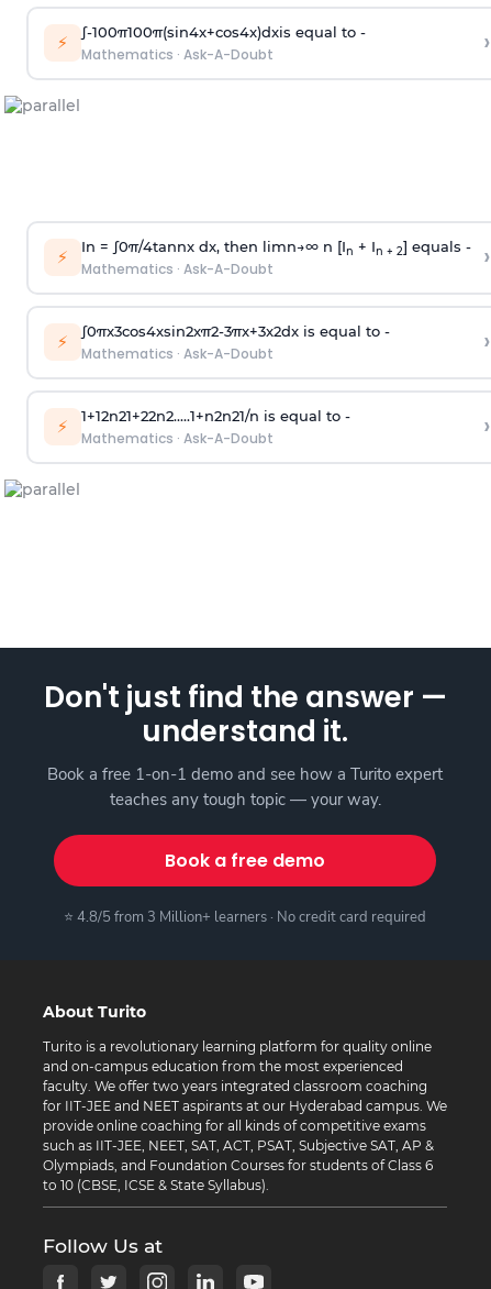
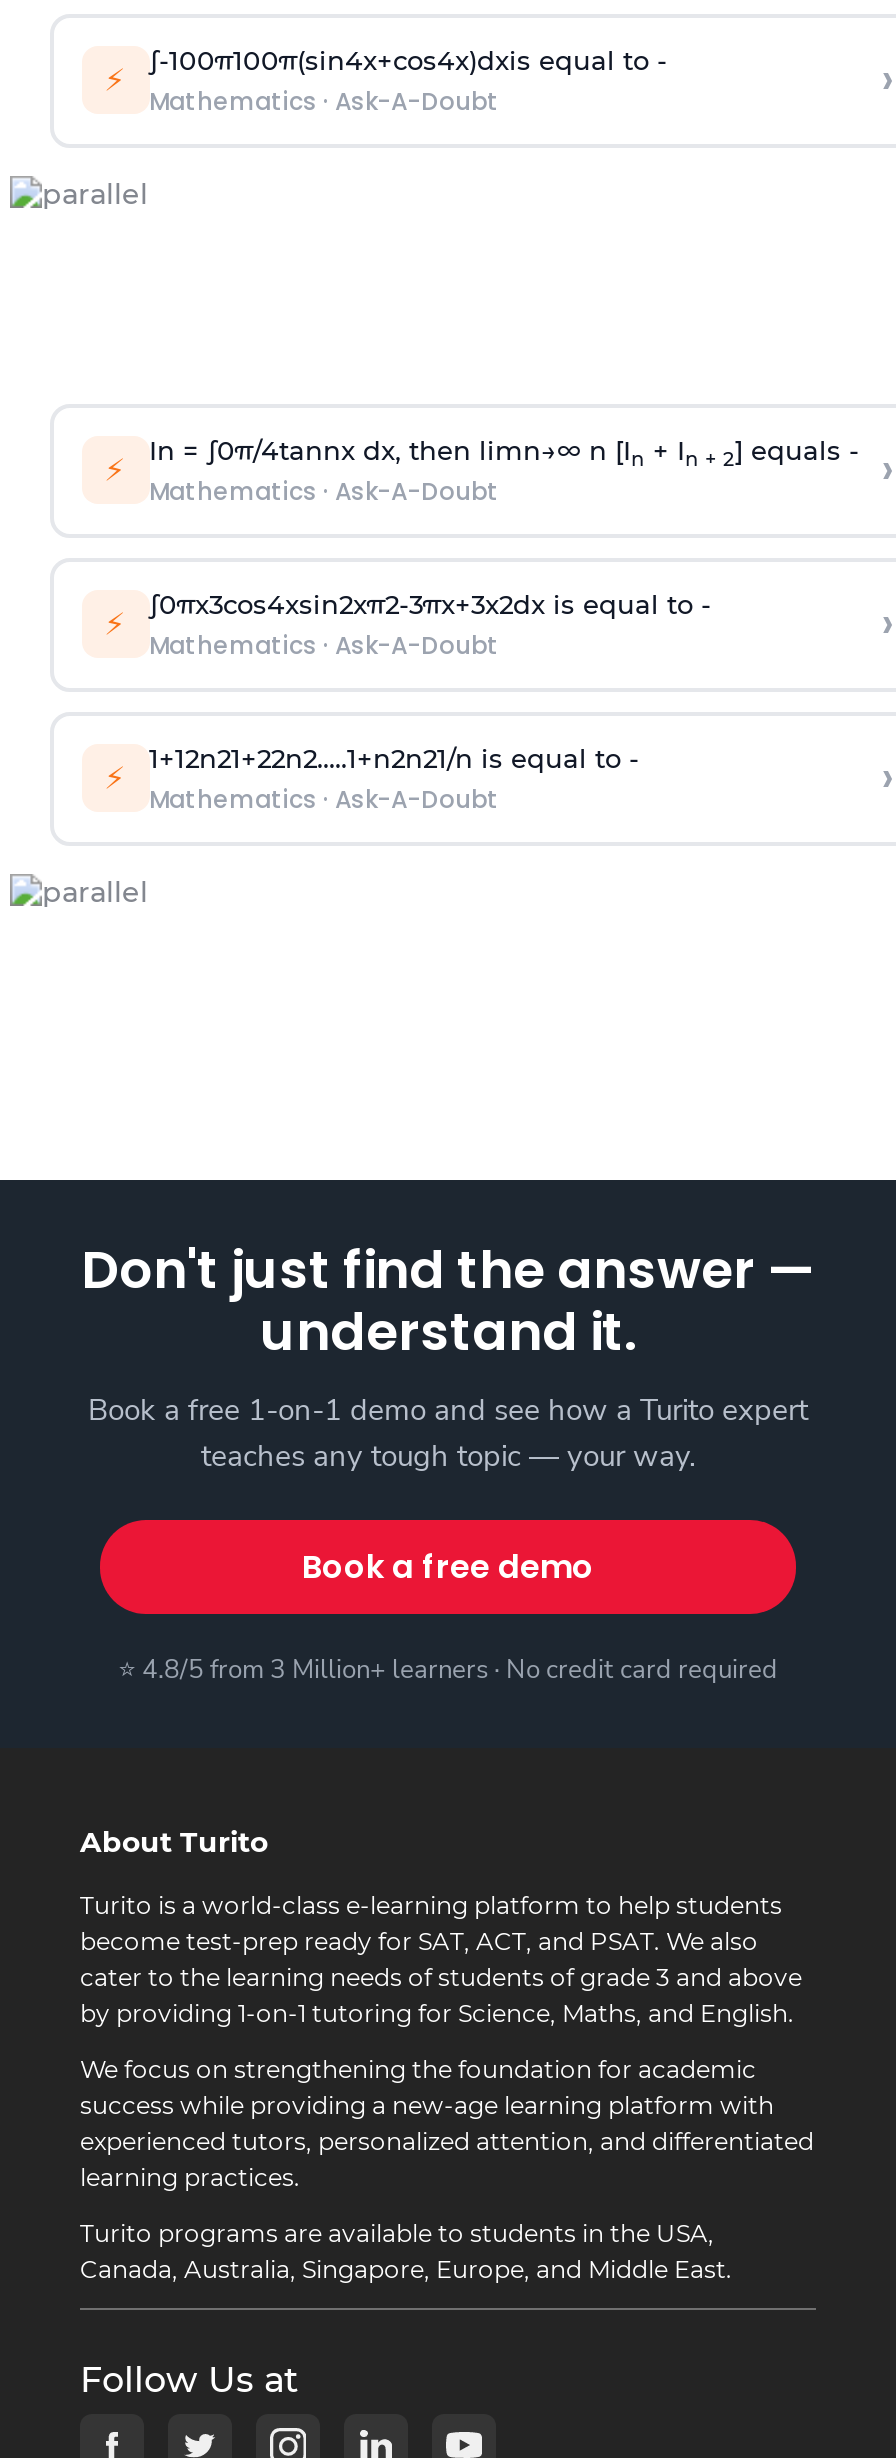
[43,1038,447,1193] Turito is a revolutionary learning platform for quality online | and on-campus education from the most experienced | faculty. We offer two years integrated classroom coaching | for IIT-JEE and NEET aspirants at our Hyderabad campus. We | provide online coaching for all kinds of competitive exams | such as IIT-JEE, NEET, SAT, ACT, PSAT, Subjective SAT, AP & | Olympiads, and Foundation Courses for students of Class 6 | to 10 (CBSE, ICSE & State Syllabus). -> [80,1889,814,2283] Turito is a world-class e-learning platform to help students | become test-prep ready for SAT, ACT, and PSAT. We also | cater to the learning needs of students of grade 3 and above | by providing 1-on-1 tutoring for Science, Maths, and English. | We focus on strengthening the foundation for academic | success while providing a new-age learning platform with | experienced tutors, personalized attention, and differentiated | learning practices. | Turito programs are available to students in the USA, | Canada, Australia, Singapore, Europe, and Middle East.

